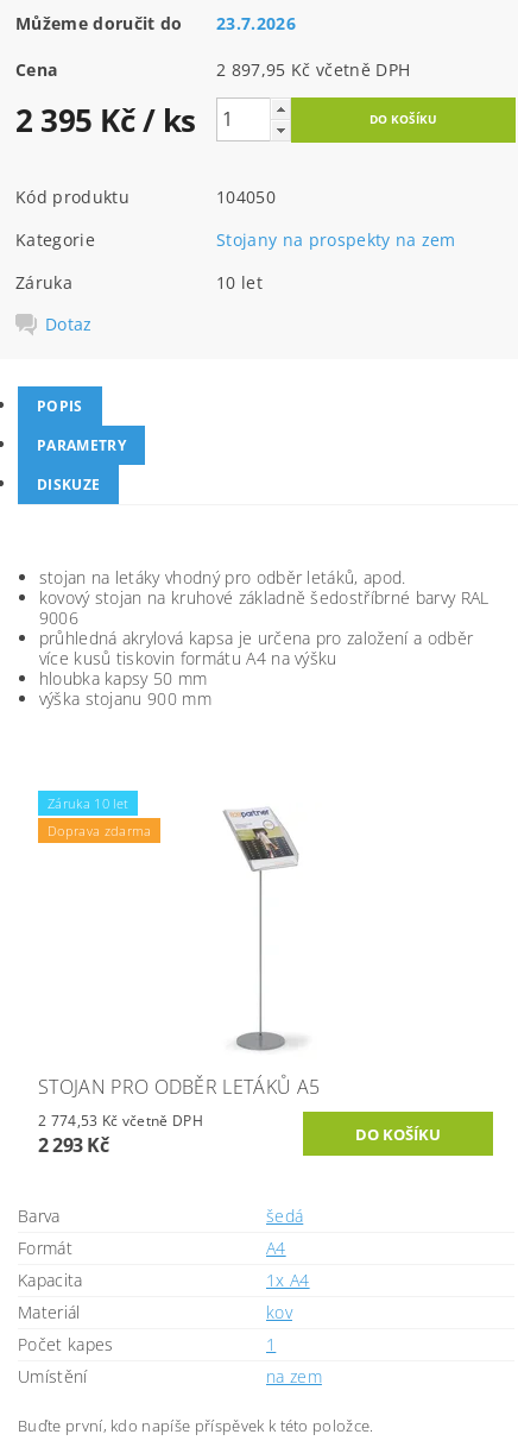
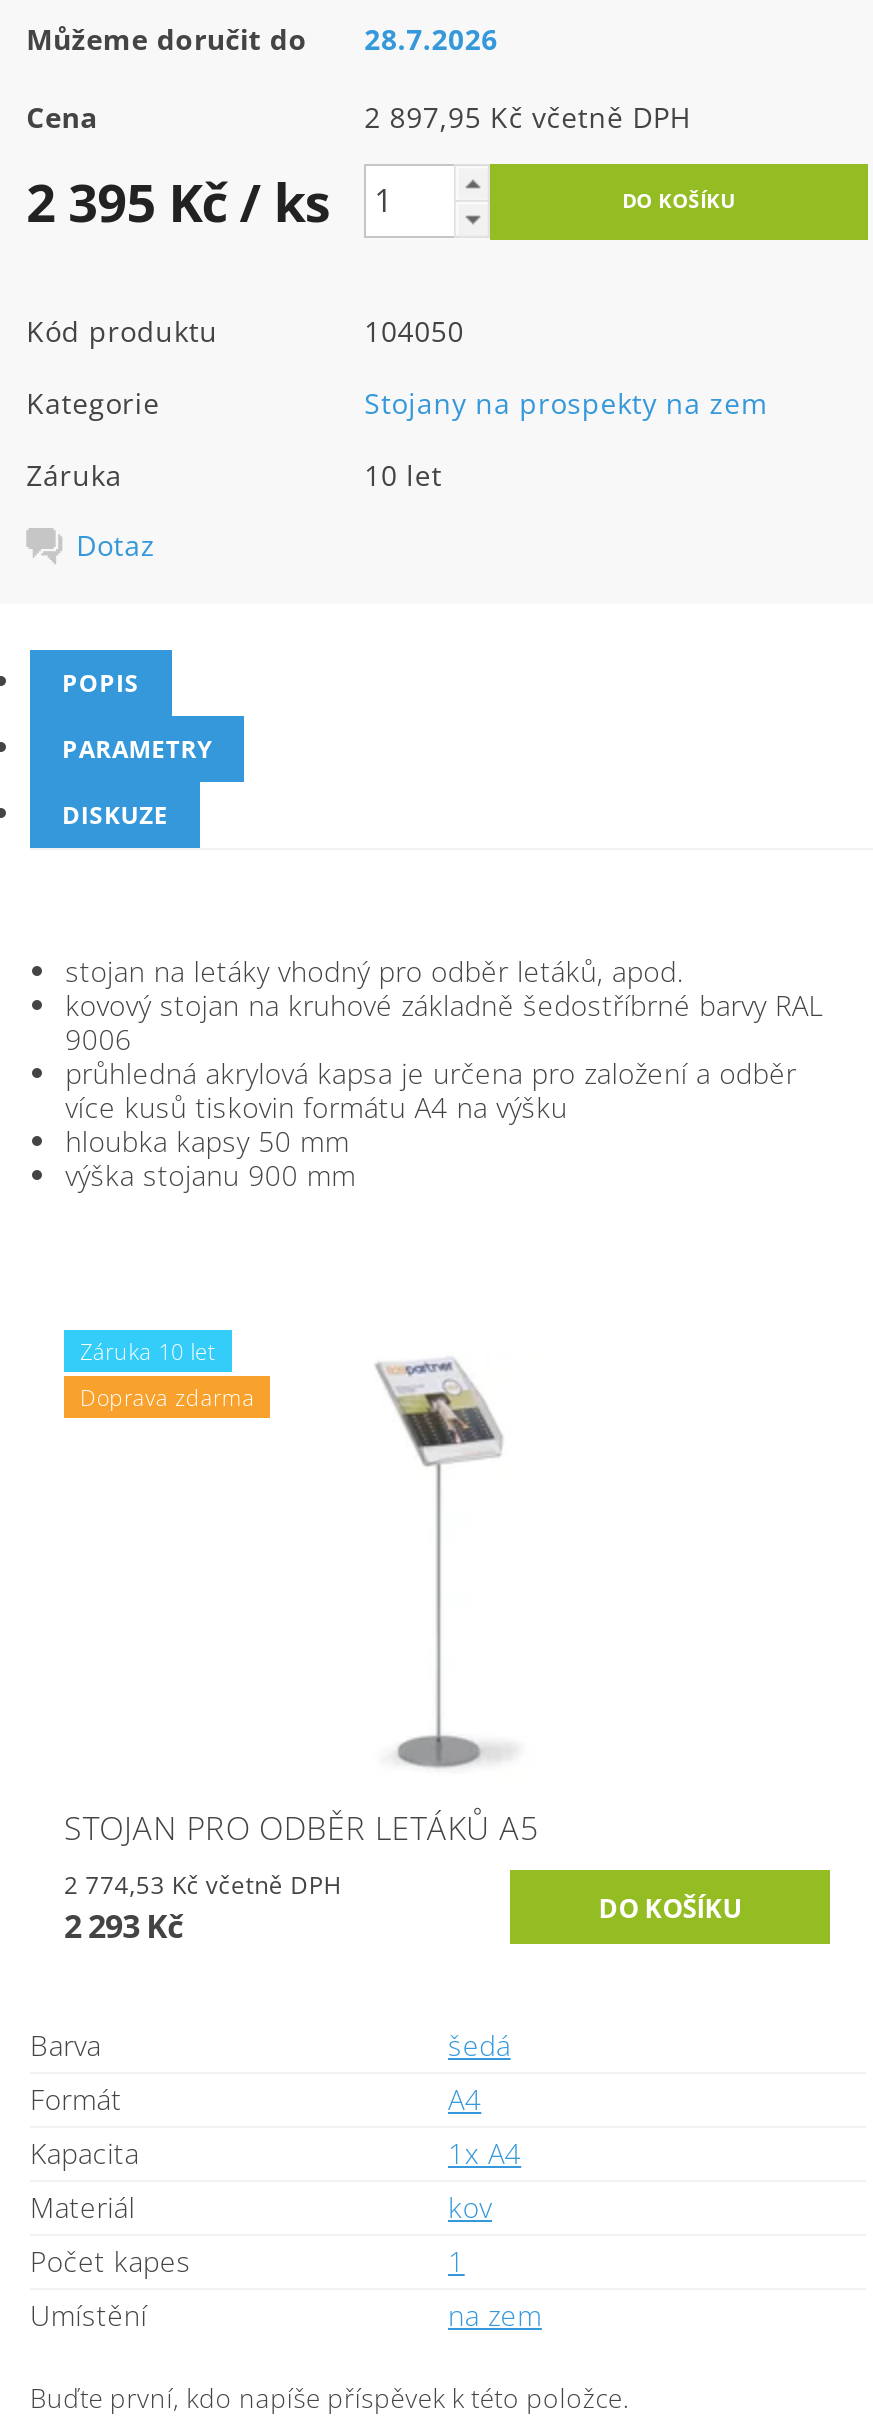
[16,11,296,34] Můžeme doručit do 23.7.2026 -> [26,19,498,57] Můžeme doručit do 28.7.2026

